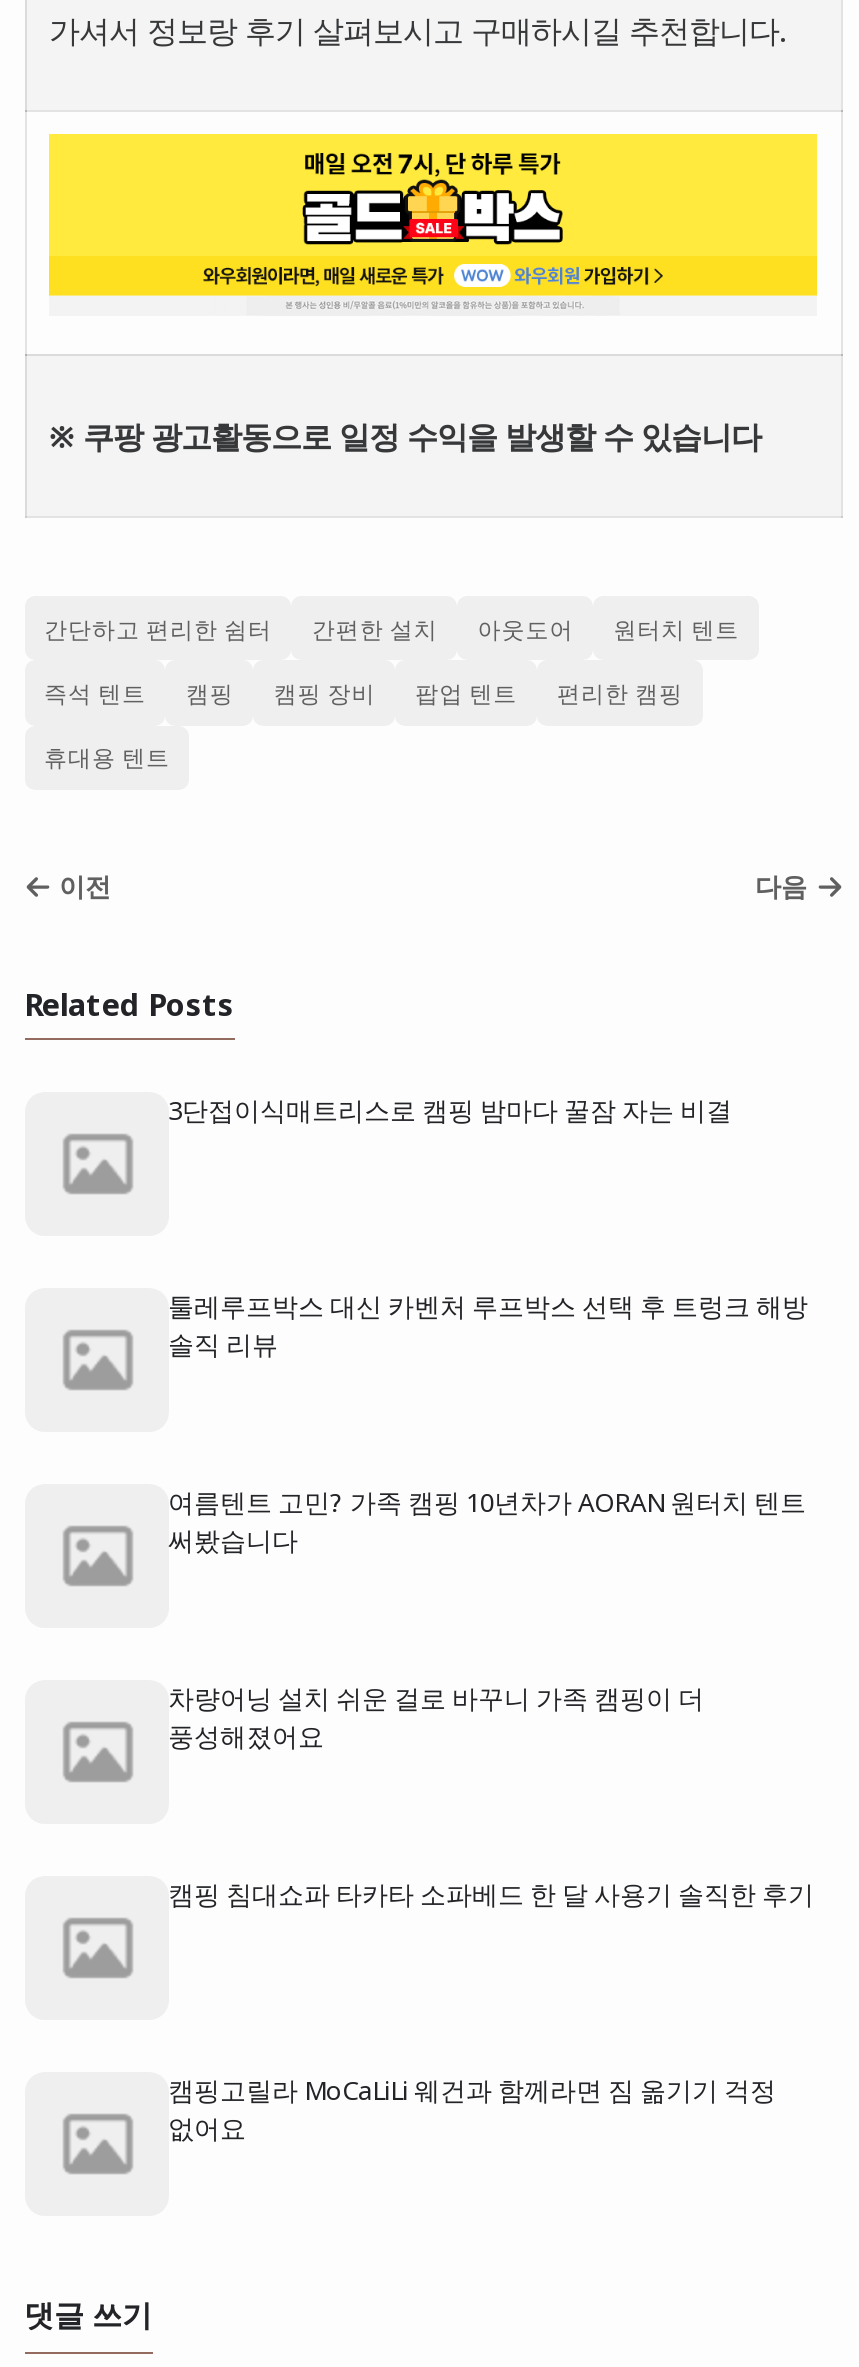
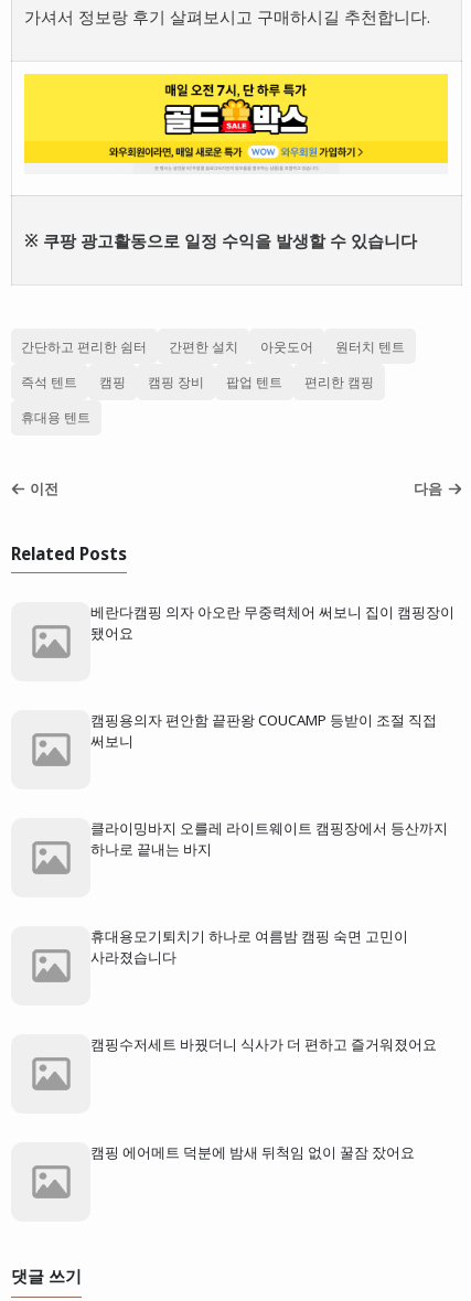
[168,1092,732,1128] 3단접이식매트리스로 캠핑 밤마다 꿀잠 자는 비결 -> [90,602,454,643] 베란다캠핑 의자 아오란 무중력체어 써보니 집이 캠핑장이 | 됐어요
[168,1288,808,1362] 툴레루프박스 대신 카벤처 루프박스 선택 후 트렁크 해방 | 솔직 리뷰 -> [90,710,436,751] 캠핑용의자 편안함 끝판왕 COUCAMP 등받이 조절 직접 | 써보니
[168,1484,806,1558] 여름텐트 고민? 가족 캠핑 10년차가 AORAN 원터치 텐트 | 써봤습니다 -> [90,818,447,859] 클라이밍바지 오를레 라이트웨이트 캠핑장에서 등산까지 | 하나로 끝내는 바지
[168,1680,704,1754] 차량어닝 설치 쉬운 걸로 바꾸니 가족 캠핑이 더 | 풍성해졌어요 -> [90,926,408,967] 휴대용모기퇴치기 하나로 여름밤 캠핑 숙면 고민이 | 사라졌습니다
[168,1876,814,1912] 캠핑 침대쇼파 타카타 소파베드 한 달 사용기 솔직한 후기 -> [90,1034,436,1054] 캠핑수저세트 바꿨더니 식사가 더 편하고 즐거워졌어요
[168,2072,776,2146] 캠핑고릴라 MoCaLiLi 웨건과 함께라면 짐 옮기기 걱정 | 없어요 -> [90,1142,414,1162] 캠핑 에어메트 덕분에 밤새 뒤척임 없이 꿀잠 잤어요

